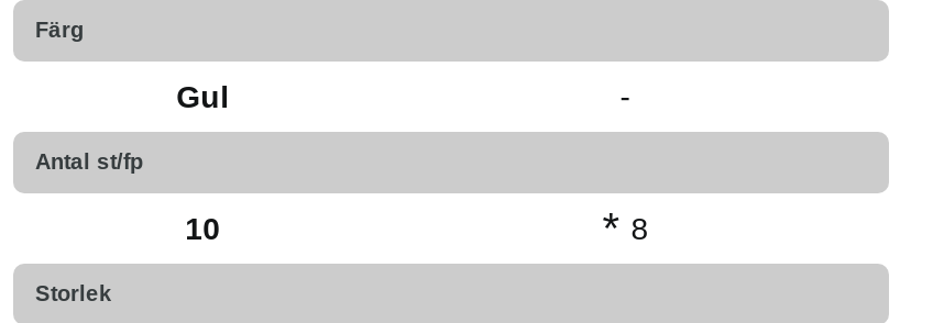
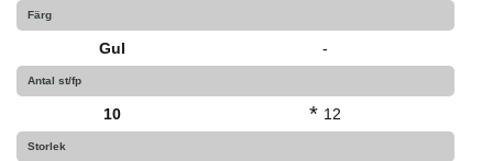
[602,204,649,253] * 8 -> [309,102,341,126] * 12

